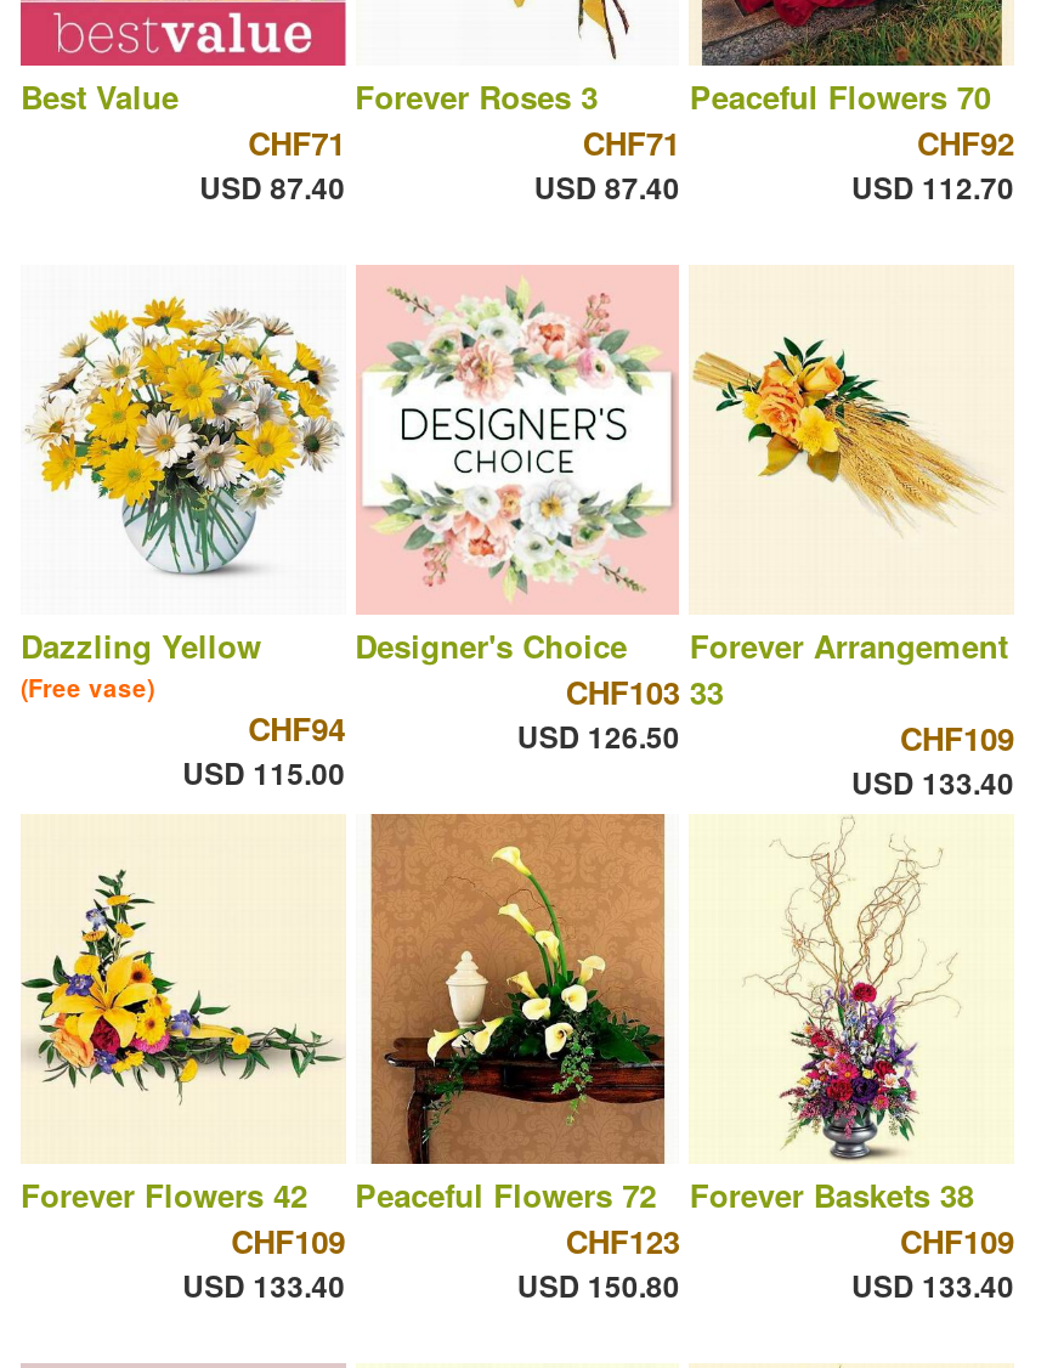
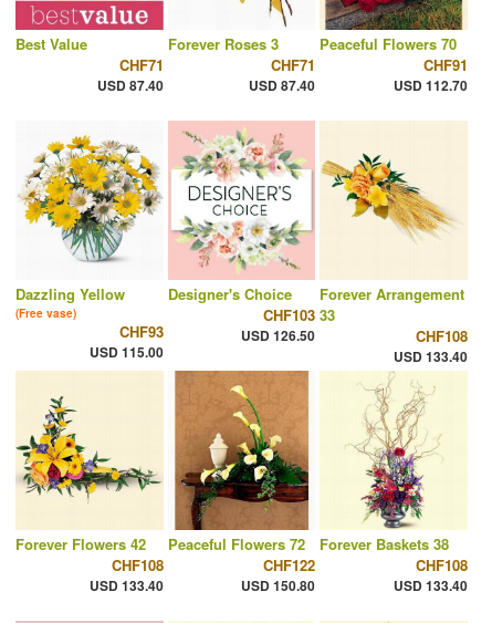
[917,119,1014,165] CHF92 -> [423,54,468,75] CHF91
[248,705,345,751] CHF94 -> [119,321,163,342] CHF93
[900,714,1014,761] CHF109 -> [416,325,468,346] CHF108
[231,1217,345,1264] CHF109 -> [111,554,163,575] CHF108
[566,1217,680,1264] CHF123 -> [263,554,315,575] CHF122
[900,1217,1014,1264] CHF109 -> [416,554,468,575] CHF108

